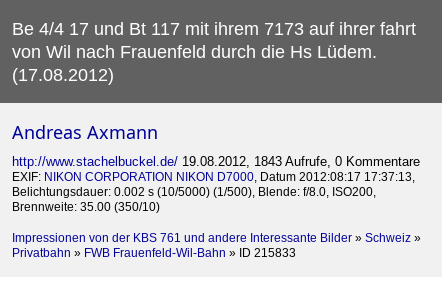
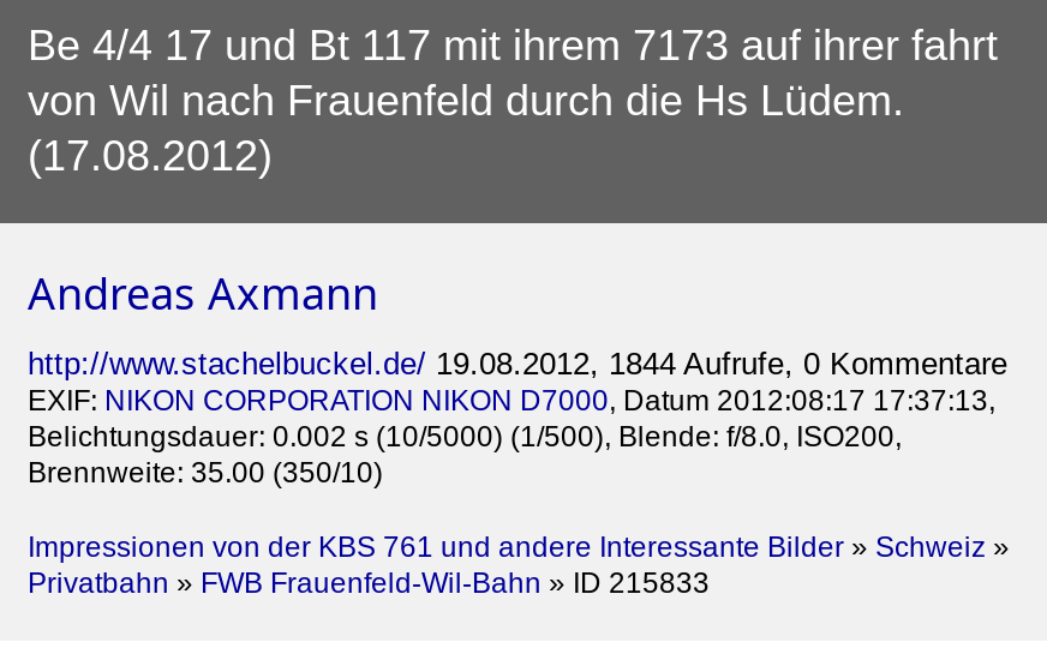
[12,154,420,169] http://www.stachelbuckel.de/ 19.08.2012, 1843 Aufrufe, 0 Kommentare -> [28,345,1007,381] http://www.stachelbuckel.de/ 19.08.2012, 1844 Aufrufe, 0 Kommentare

